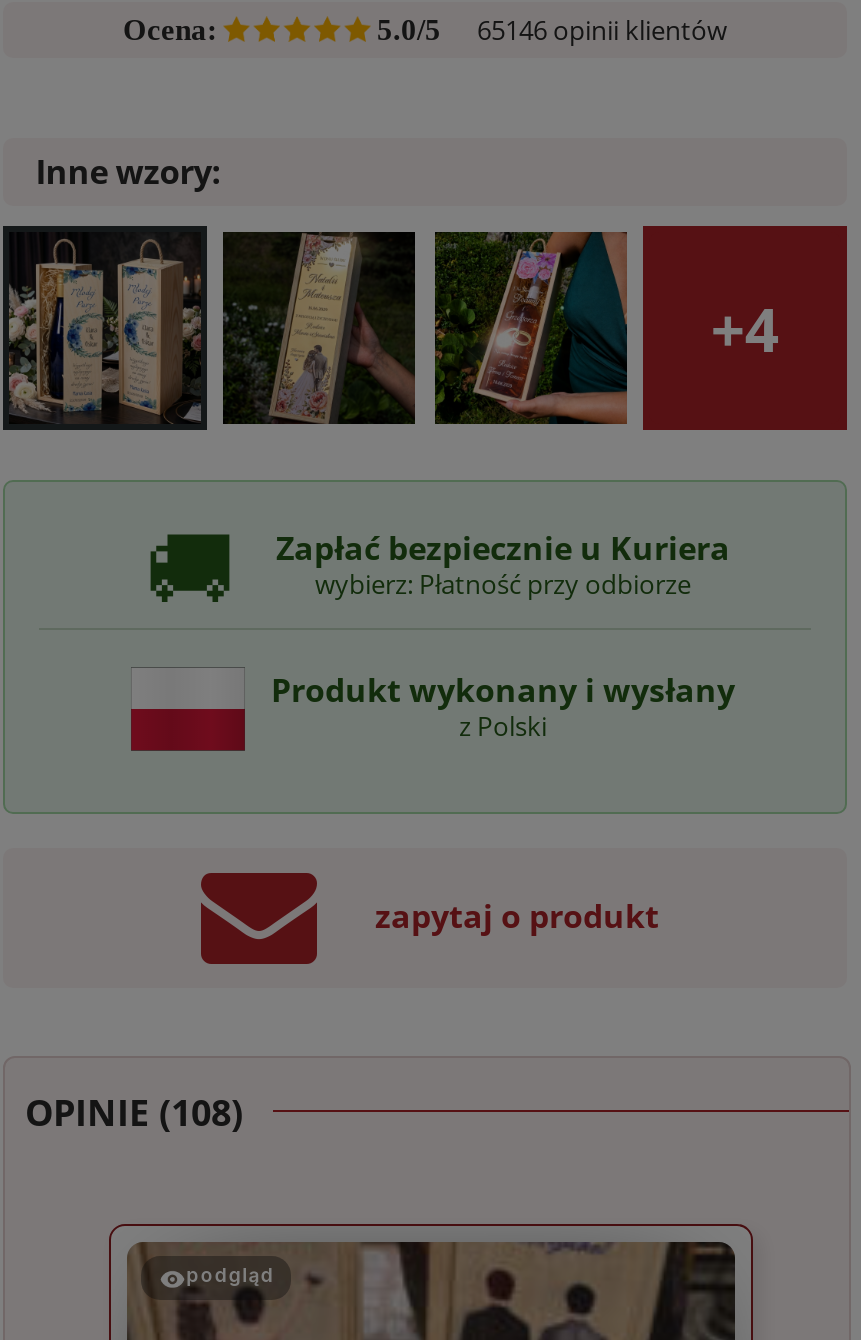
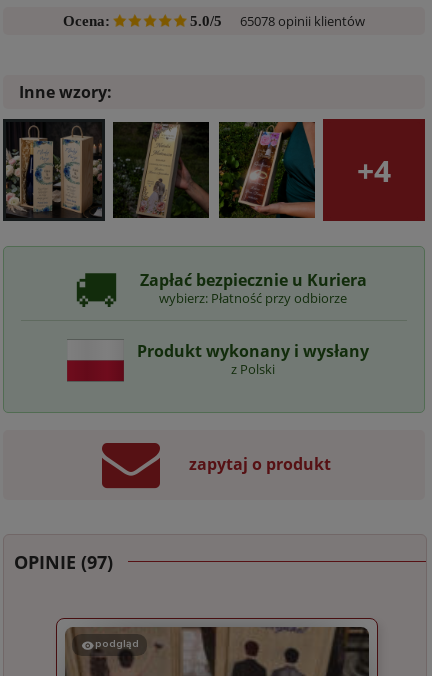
[477,12,727,48] 65146 opinii klientów -> [240,12,365,30] 65078 opinii klientów
[25,1089,243,1137] OPINIE (108) -> [14,550,113,574] OPINIE (97)

